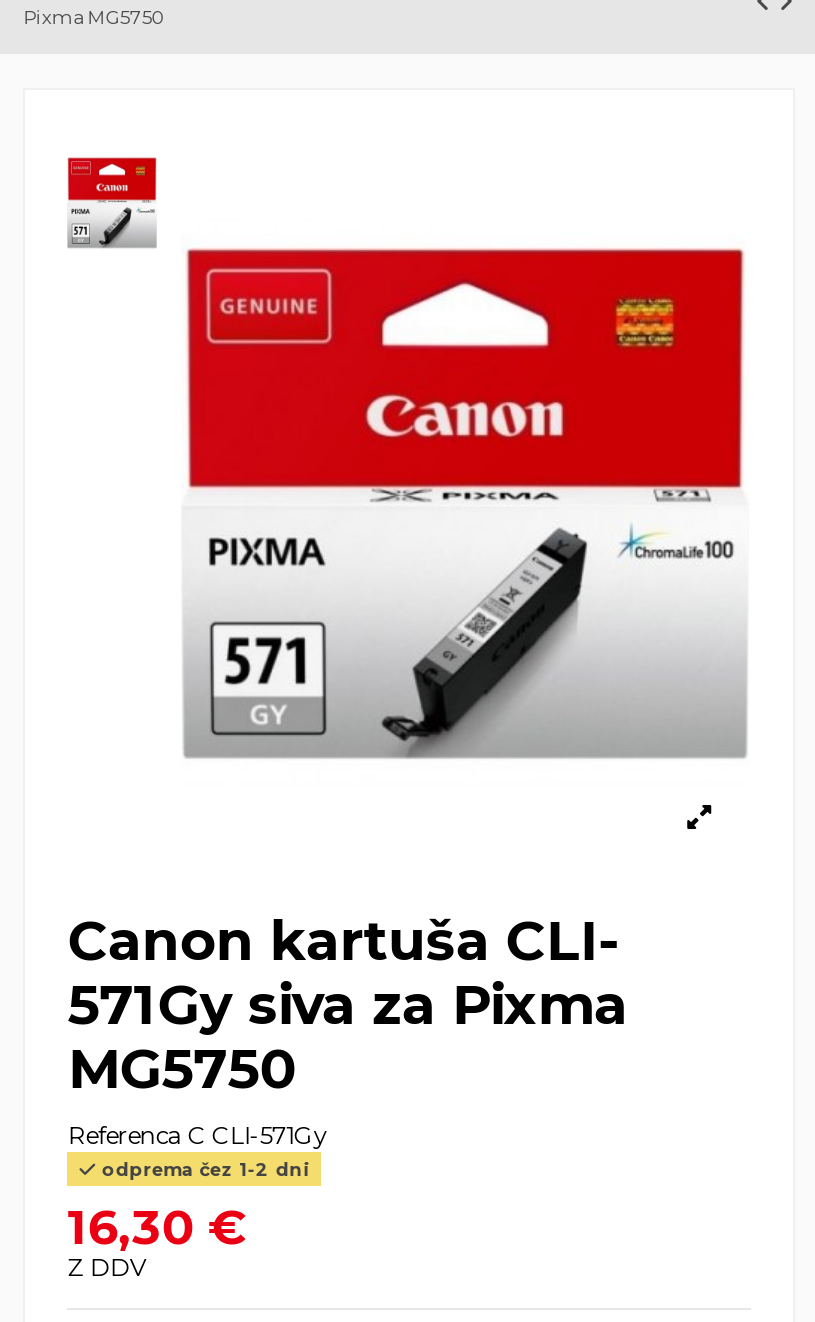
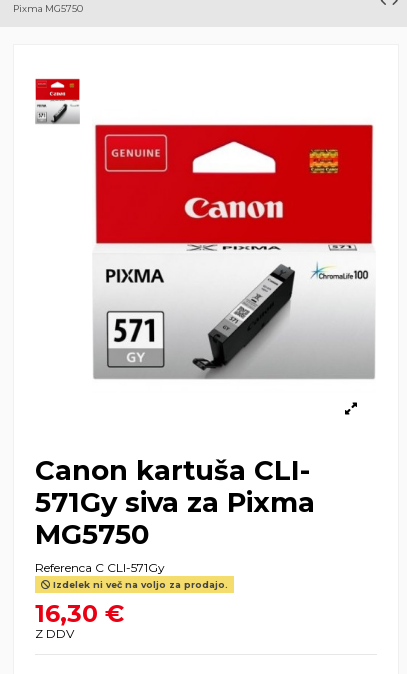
[95,1157,309,1179] odprema čez 1-2 dni -> [50,579,228,590] Izdelek ni več na voljo za prodajo.

